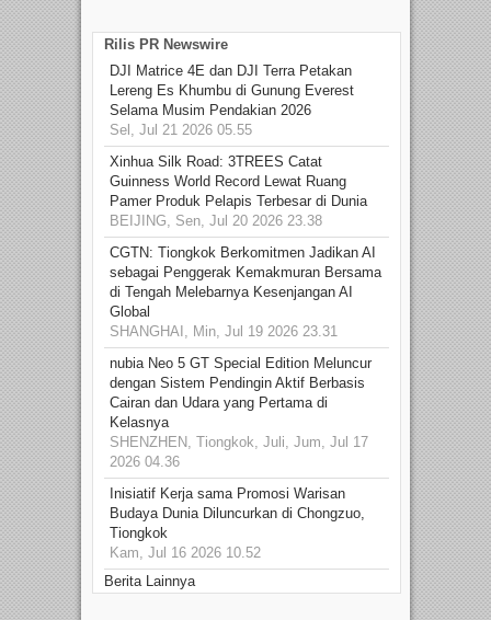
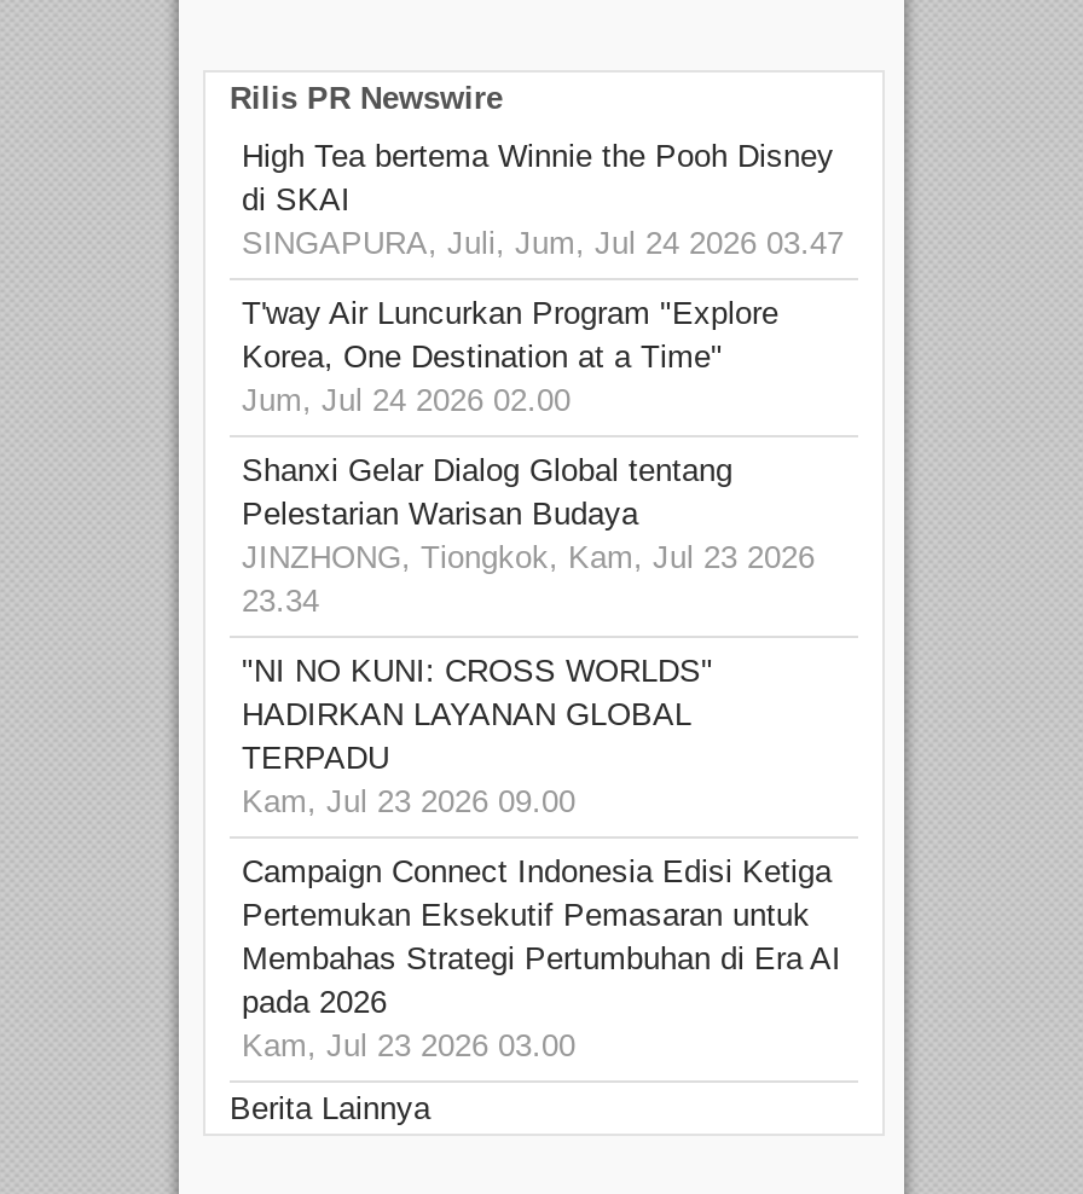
[110,63,354,138] DJI Matrice 4E dan DJI Terra Petakan | Lereng Es Khumbu di Gunung Everest | Selama Musim Pendakian 2026 | Sel, Jul 21 2026 05.55 -> [242,138,844,262] High Tea bertema Winnie the Pooh Disney | di SKAI | SINGAPURA, Juli, Jum, Jul 24 2026 03.47
[110,154,367,229] Xinhua Silk Road: 3TREES Catat | Guinness World Record Lewat Ruang | Pamer Produk Pelapis Terbesar di Dunia | BEIJING, Sen, Jul 20 2026 23.38 -> [242,295,778,419] T'way Air Luncurkan Program "Explore | Korea, One Destination at a Time" | Jum, Jul 24 2026 02.00
[110,244,381,340] CGTN: Tiongkok Berkomitmen Jadikan AI | sebagai Penggerak Kemakmuran Bersama | di Tengah Melebarnya Kesenjangan AI | Global | SHANGHAI, Min, Jul 19 2026 23.31 -> [242,452,815,619] Shanxi Gelar Dialog Global tentang | Pelestarian Warisan Budaya | JINZHONG, Tiongkok, Kam, Jul 23 2026 | 23.34
[110,355,372,470] nubia Neo 5 GT Special Edition Meluncur | dengan Sistem Pendingin Aktif Berbasis | Cairan dan Udara yang Pertama di | Kelasnya | SHENZHEN, Tiongkok, Juli, Jum, Jul 17 | 2026 04.36 -> [242,653,713,820] "NI NO KUNI: CROSS WORLDS" | HADIRKAN LAYANAN GLOBAL | TERPADU | Kam, Jul 23 2026 09.00
[110,485,365,561] Inisiatif Kerja sama Promosi Warisan | Budaya Dunia Diluncurkan di Chongzuo, | Tiongkok | Kam, Jul 16 2026 10.52 -> [242,854,841,1064] Campaign Connect Indonesia Edisi Ketiga | Pertemukan Eksekutif Pemasaran untuk | Membahas Strategi Pertumbuhan di Era AI | pada 2026 | Kam, Jul 23 2026 03.00

